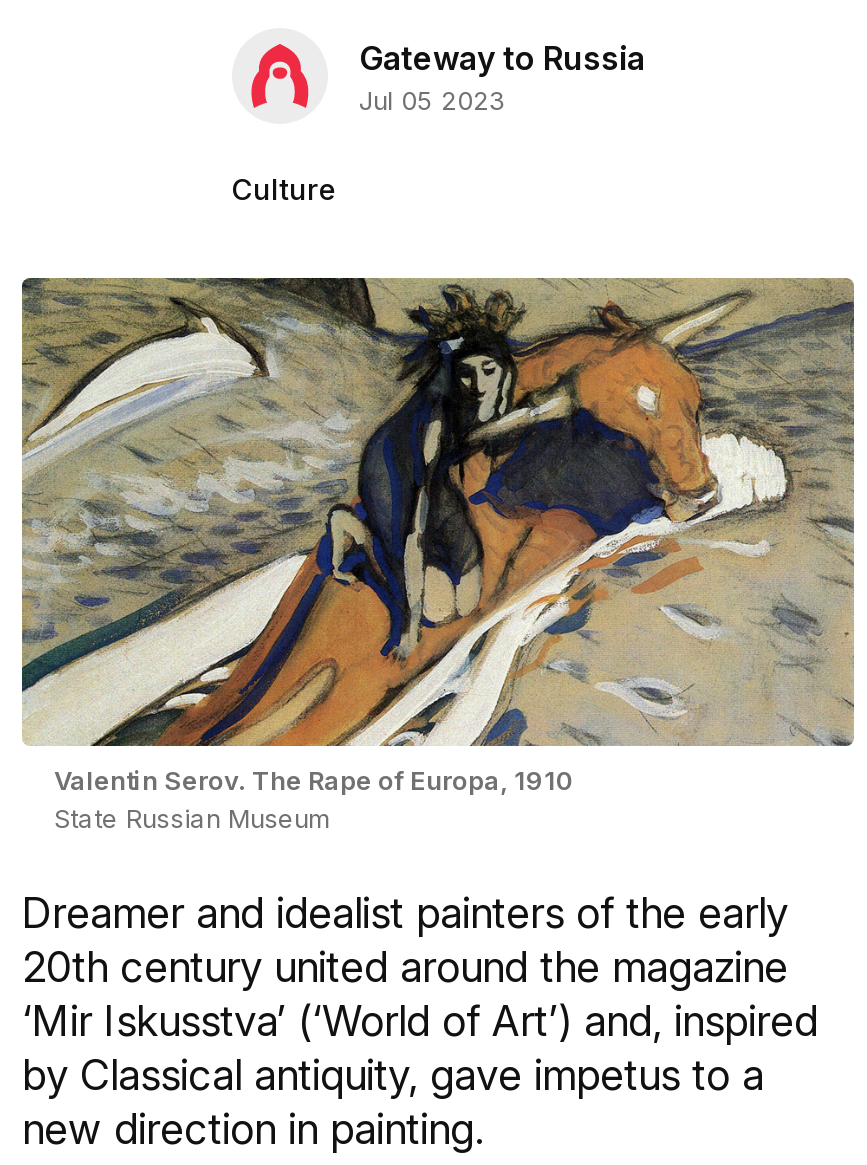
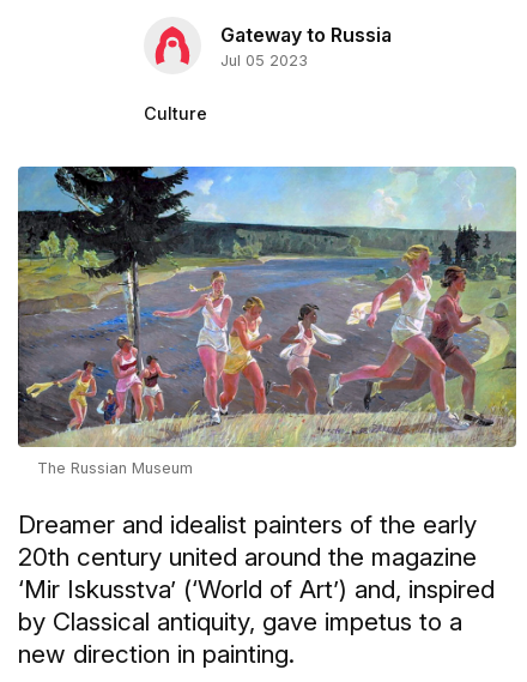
[20,276,854,834] [image] | Valentin Serov. The Rape of Europa, 1910 | State Russian Museum -> [17,165,516,477] [image] | The Russian Museum

